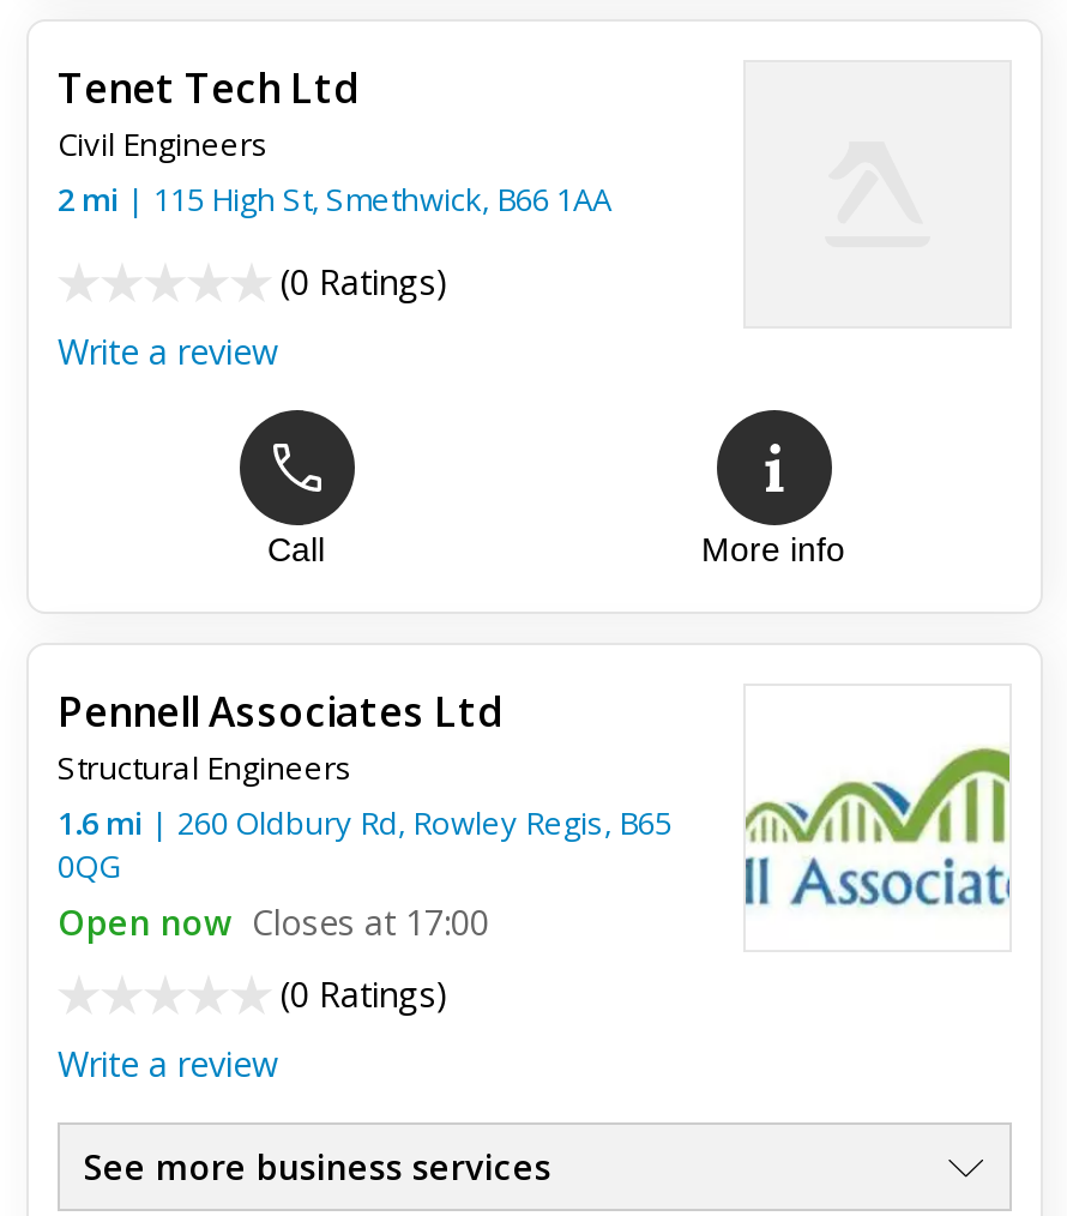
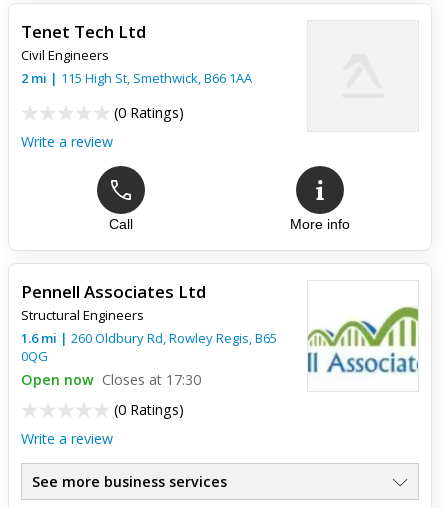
[58,899,489,945] Open now Closes at 17:00 -> [21,370,201,389] Open now Closes at 17:30

